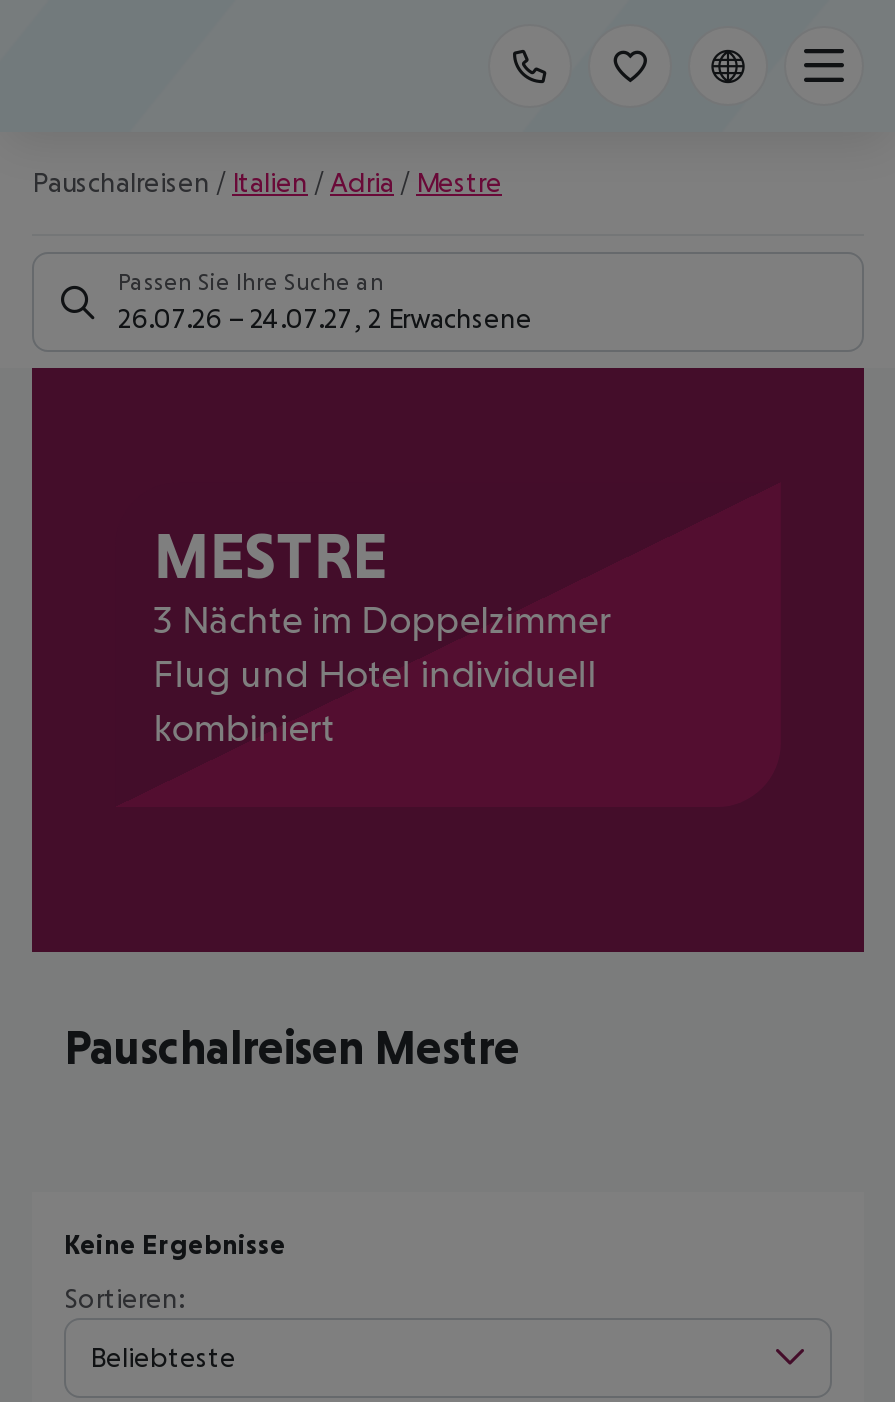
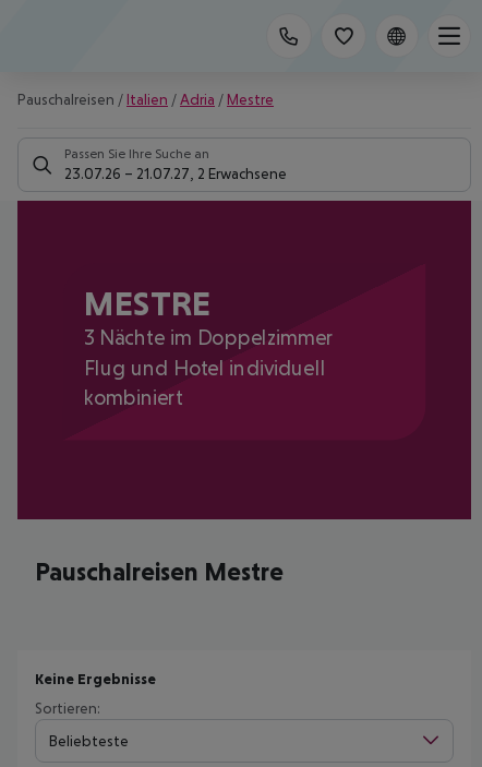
[118,302,532,334] 26.07.26 – 24.07.27, 2 Erwachsene -> [64,165,287,182] 23.07.26 – 21.07.27, 2 Erwachsene

